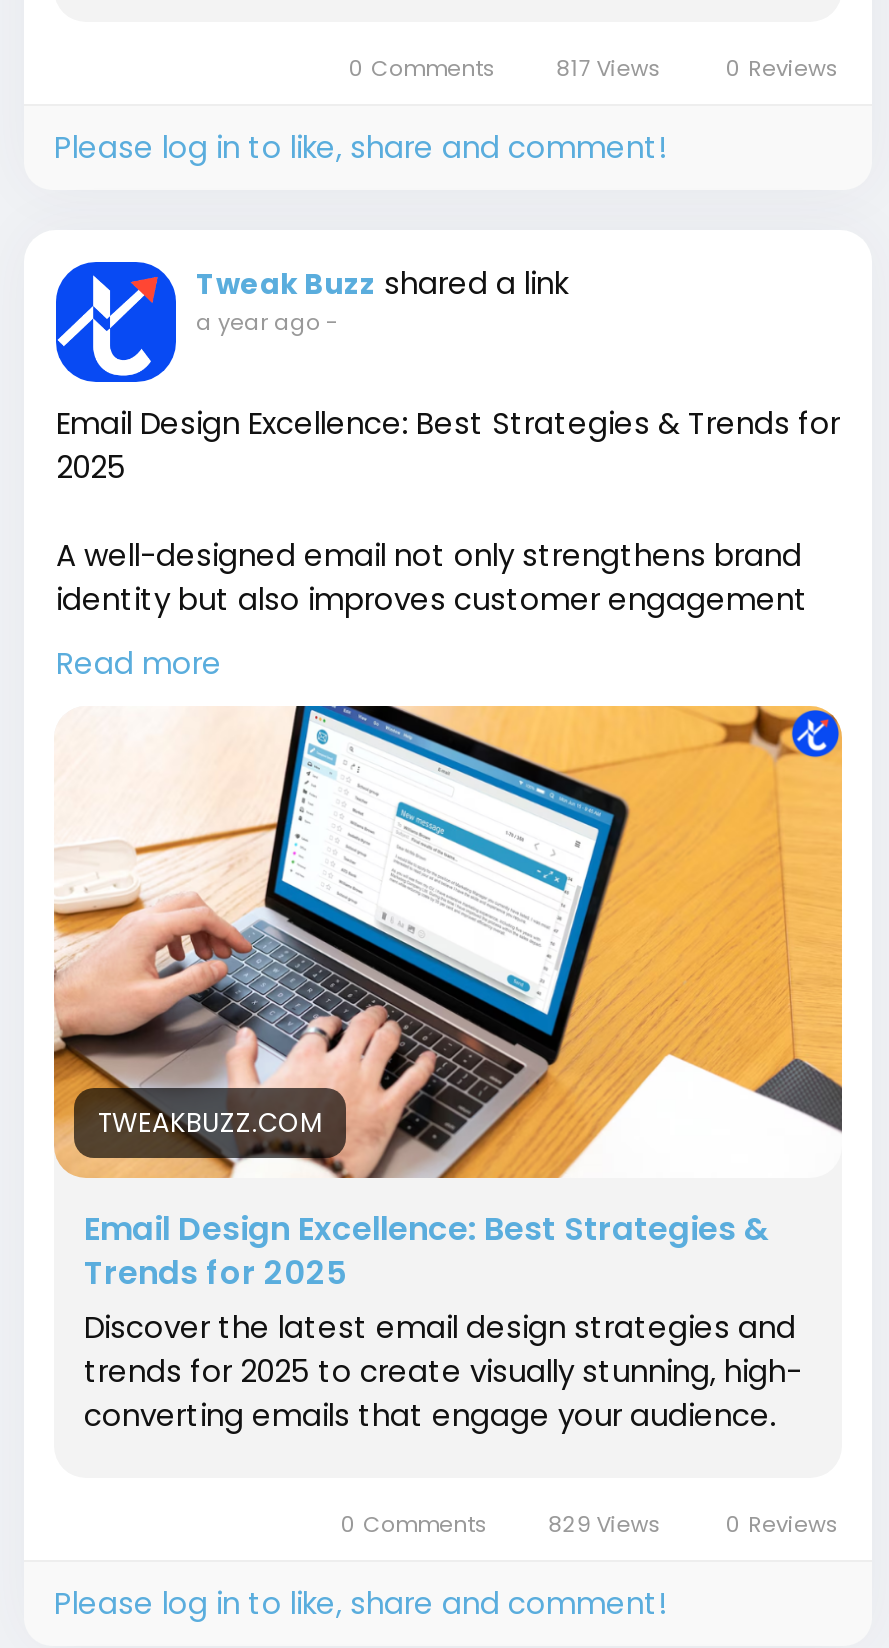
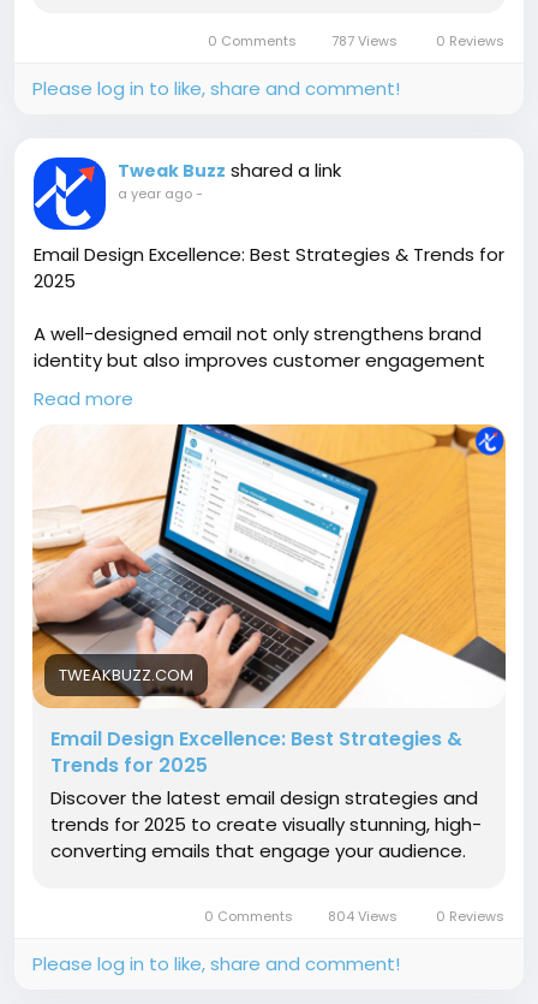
[343,52,840,84] 0 Comments 817 Views 0 Reviews -> [204,31,504,51] 0 Comments 787 Views 0 Reviews
[335,1509,840,1541] 0 Comments 829 Views 0 Reviews -> [200,907,504,926] 0 Comments 804 Views 0 Reviews

